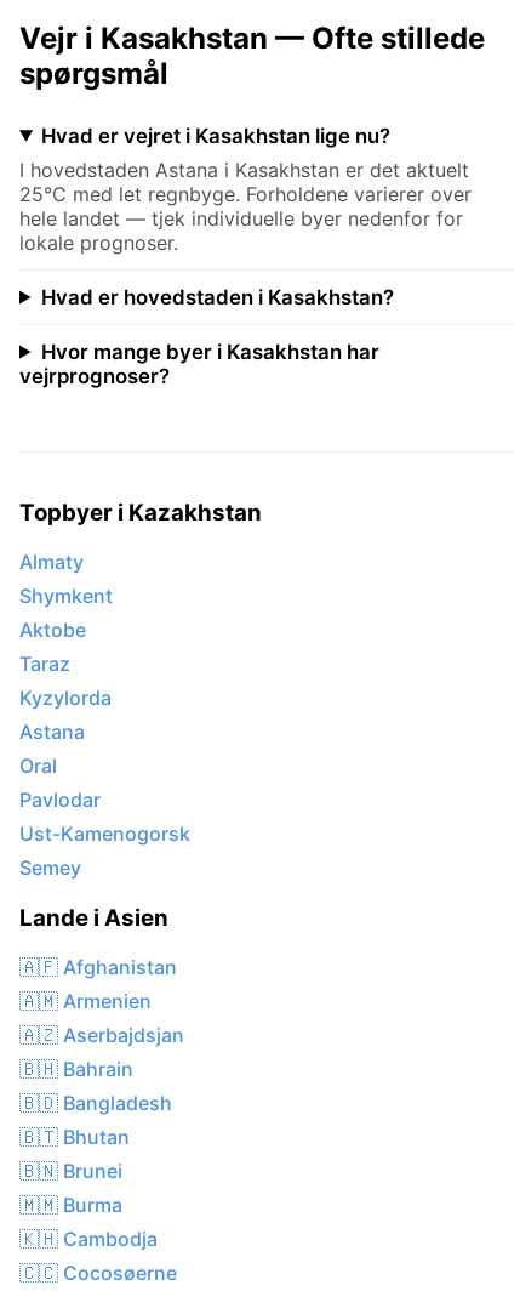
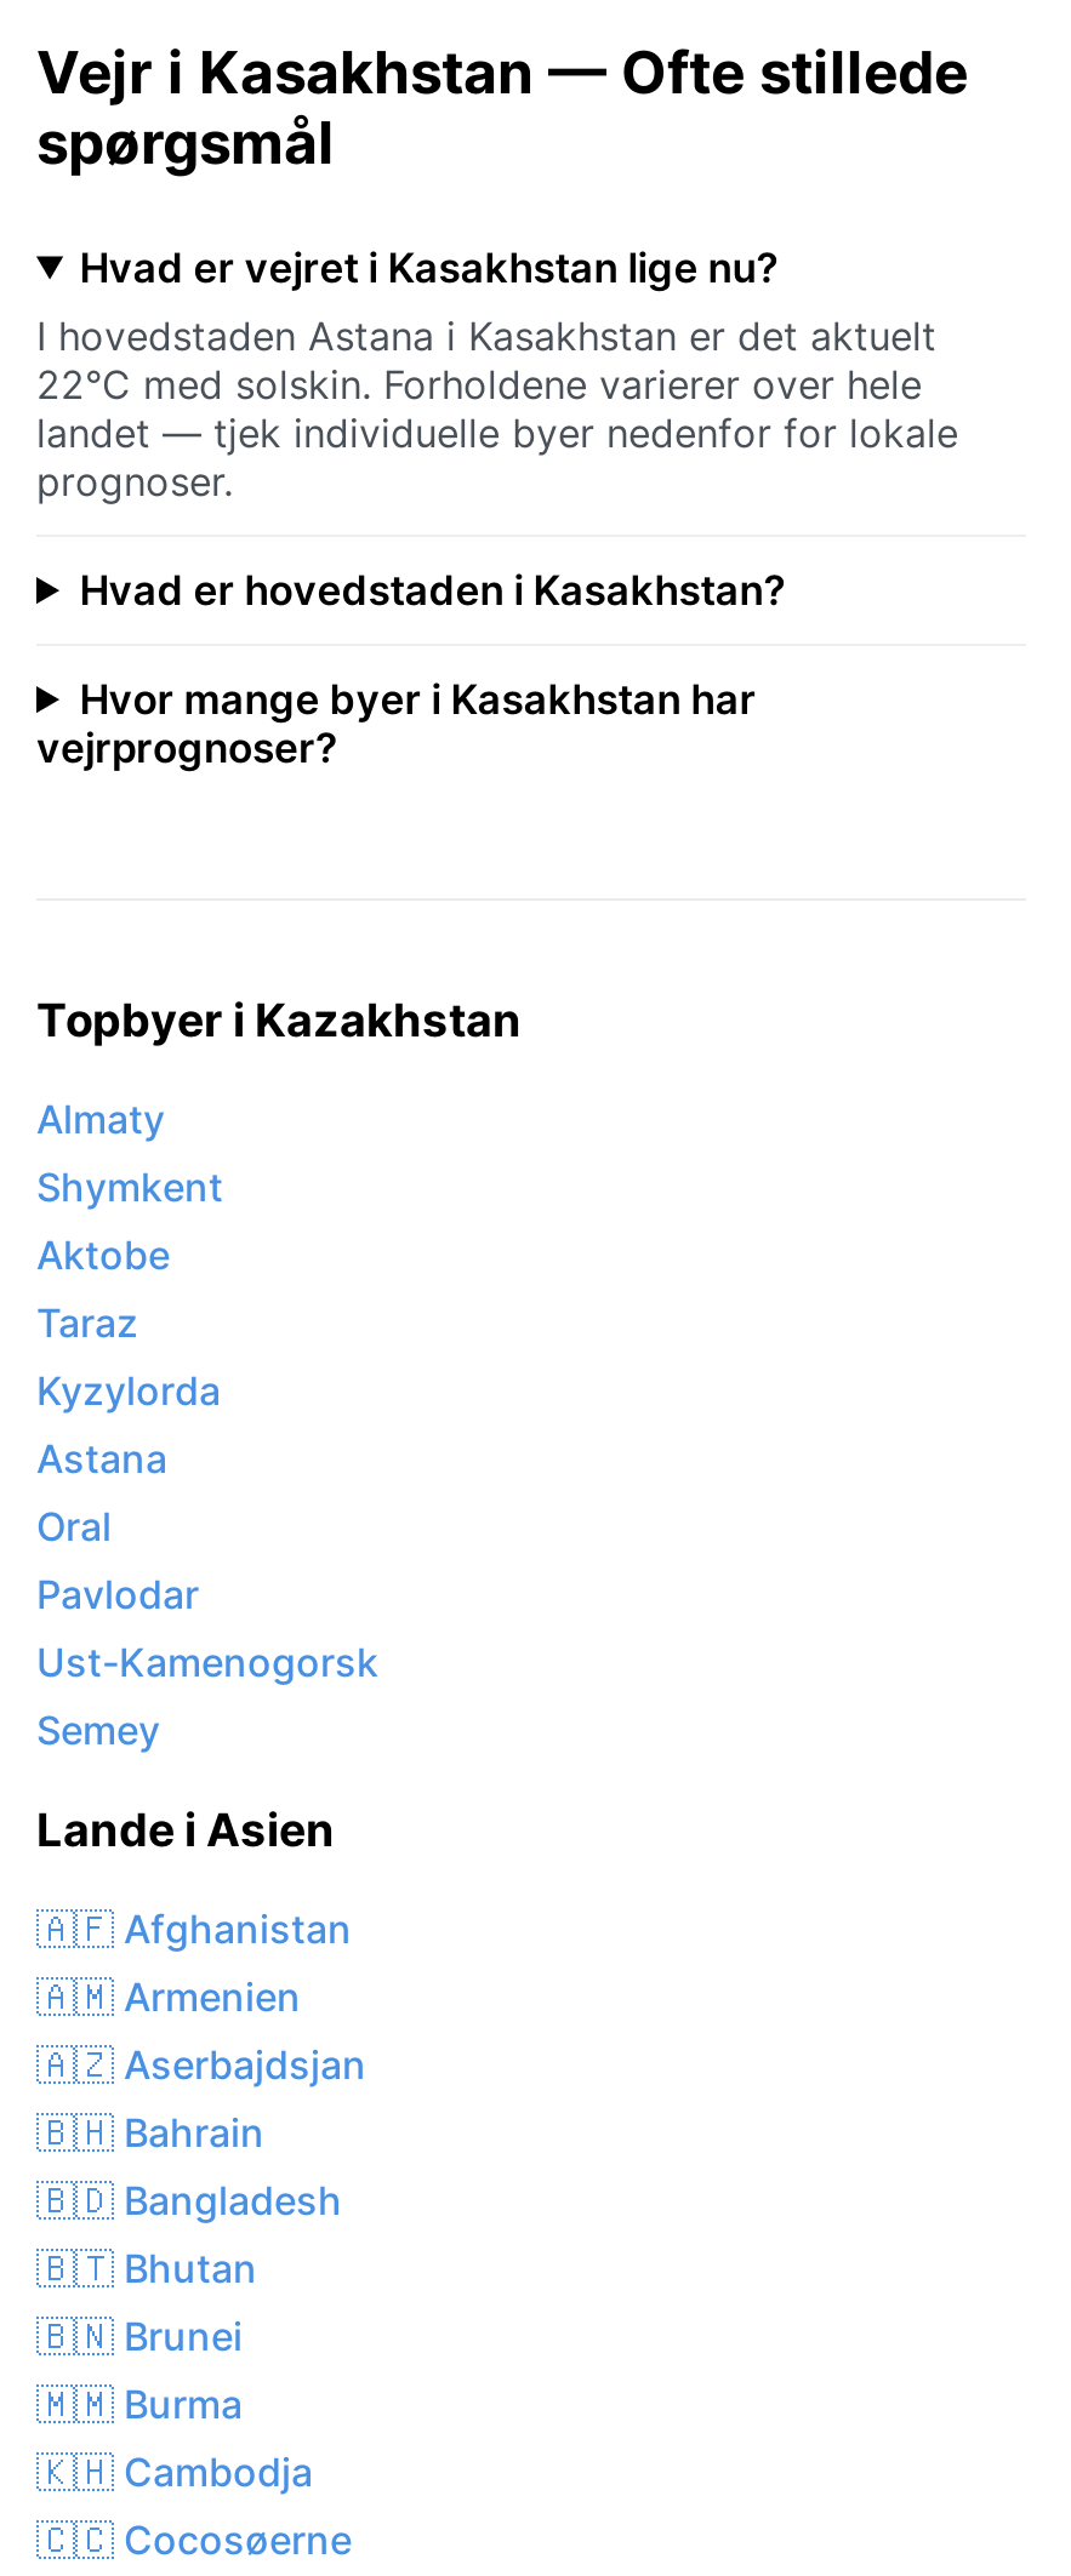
[19,182,472,254] 25°C med let regnbyge. Forholdene varierer over | hele landet — tjek individuelle byer nedenfor for | lokale prognoser. -> [36,359,958,505] 22°C med solskin. Forholdene varierer over hele | landet — tjek individuelle byer nedenfor for lokale | prognoser.

